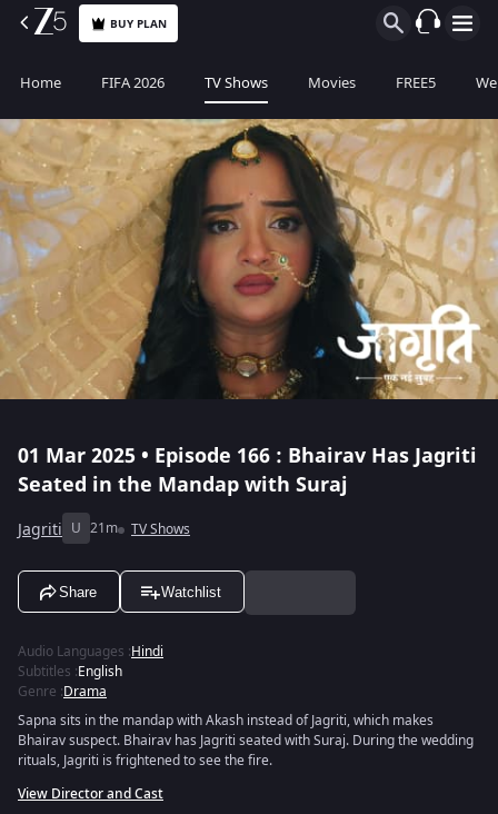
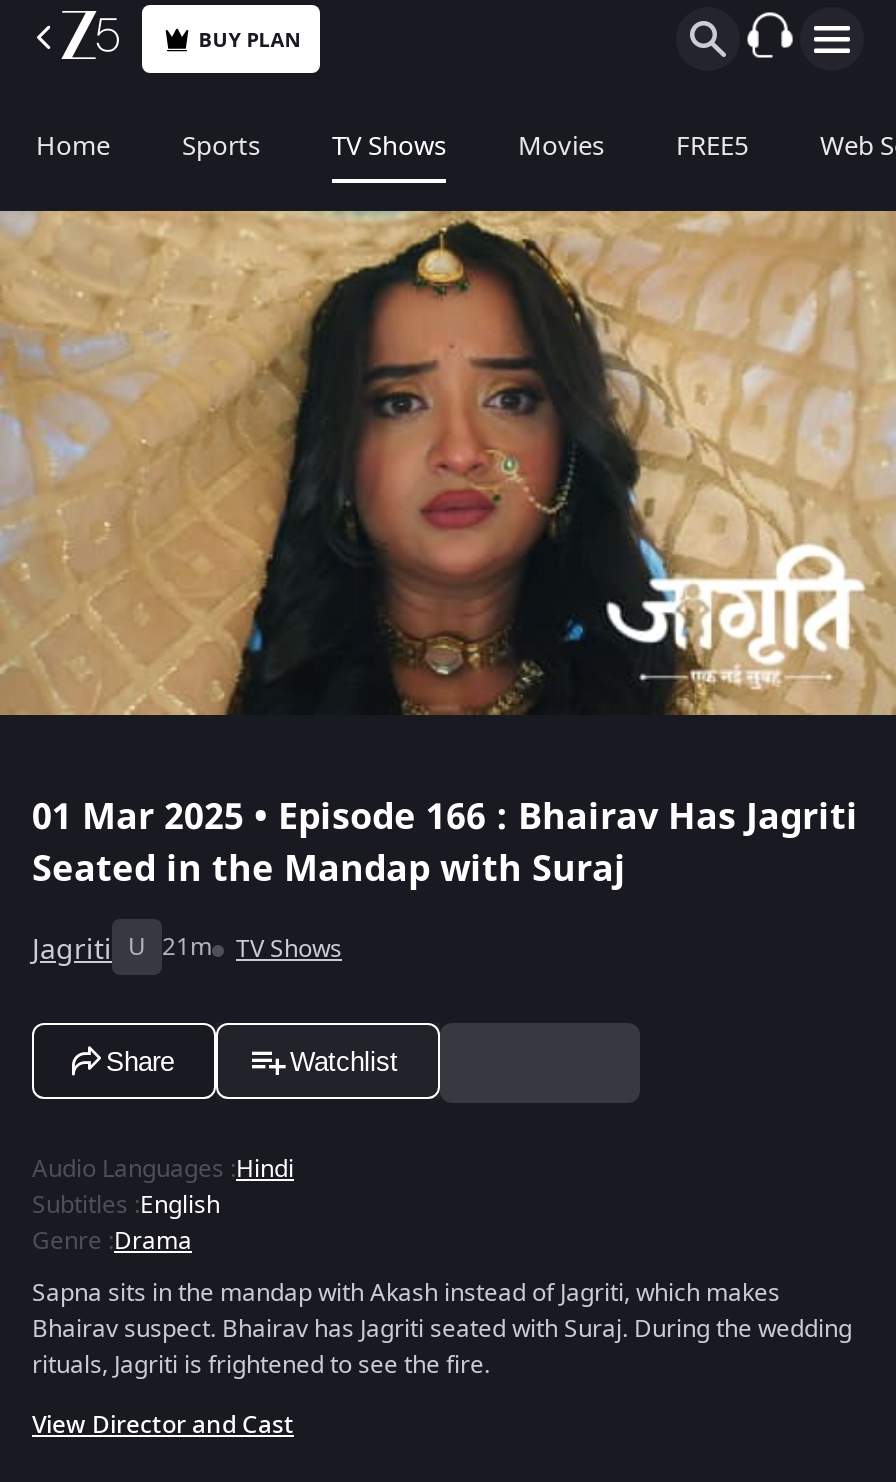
[101,72,165,93] FIFA 2026 -> [182,127,260,165] Sports

